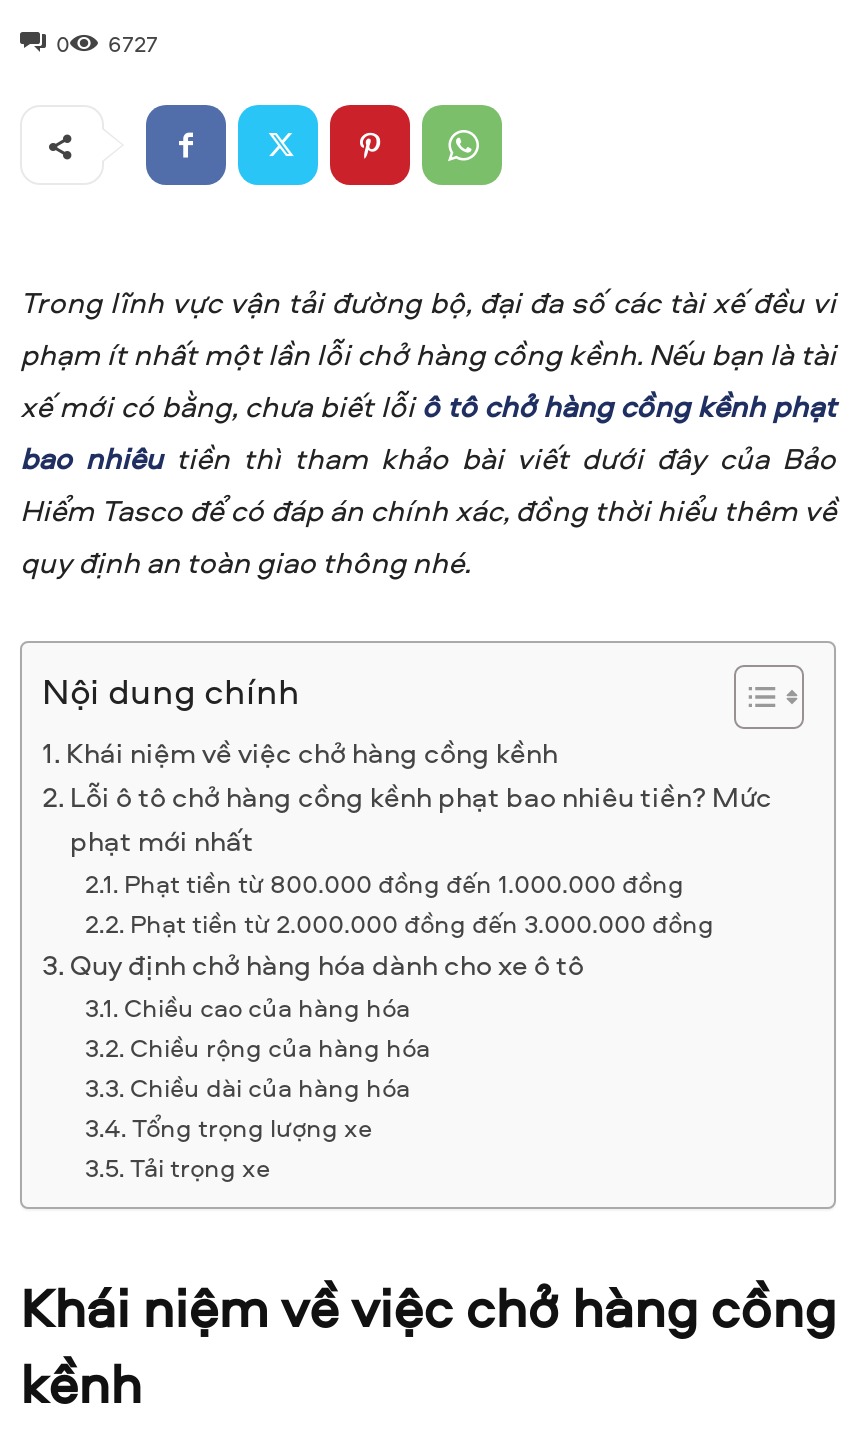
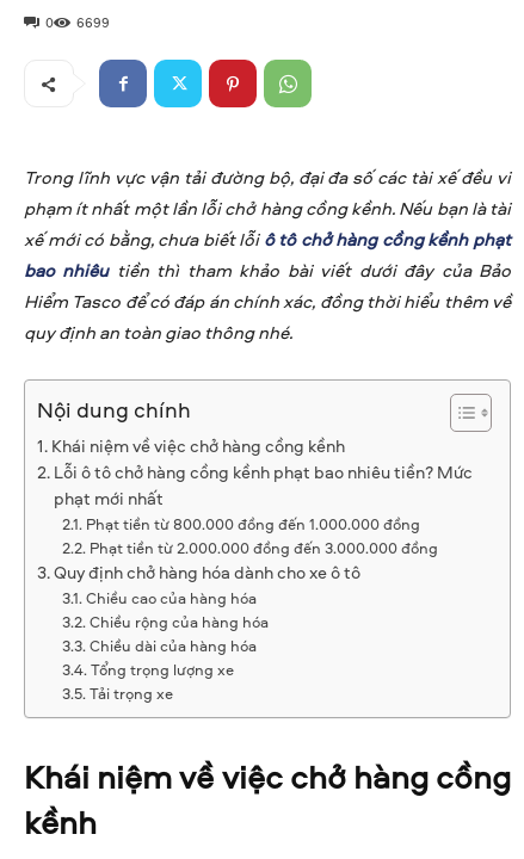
[56,28,158,58] 0 6727 -> [45,14,110,32] 0 6699

